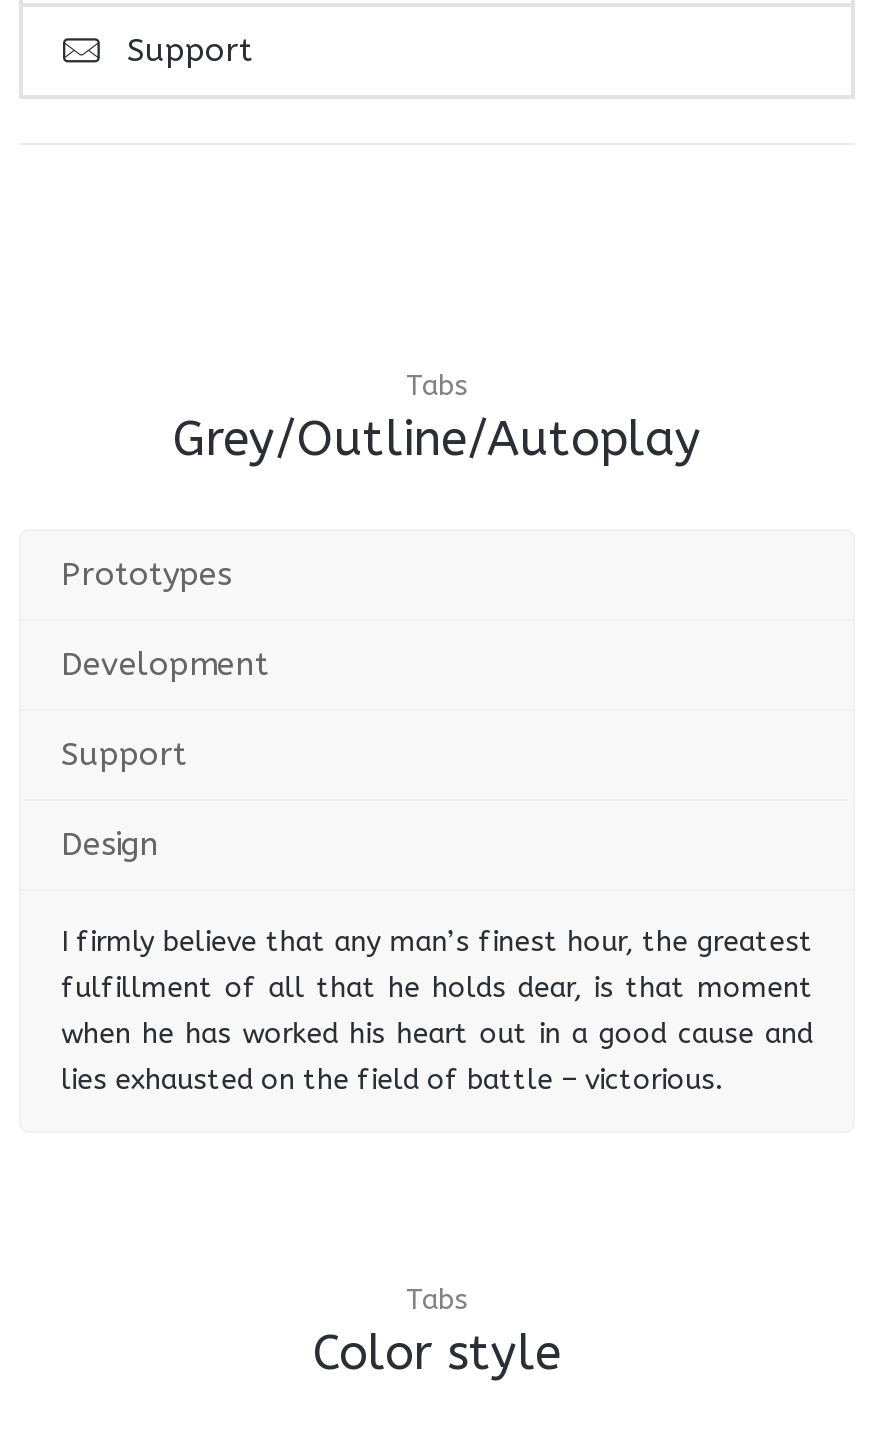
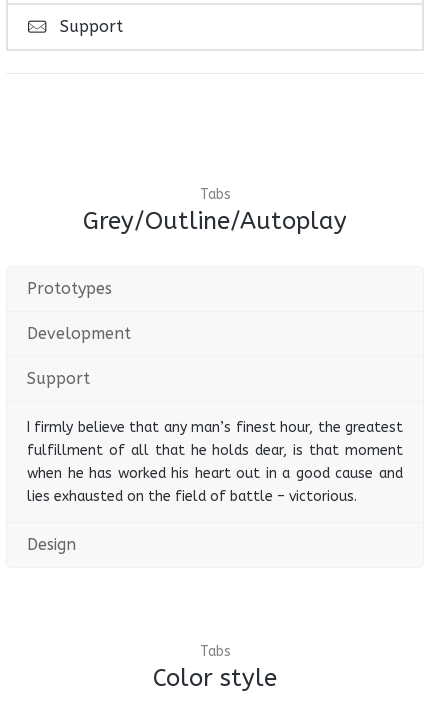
moved [61,826,159,864] -> [27,535,76,554]: Design
moved [61,926,813,1098] -> [27,419,403,505]: I firmly believe that any man’s finest hour, the greatest | fulfillment of all that he holds dear, is that moment | when he has worked his heart out in a good cause and | lies exhausted on the field of battle – victorious.

